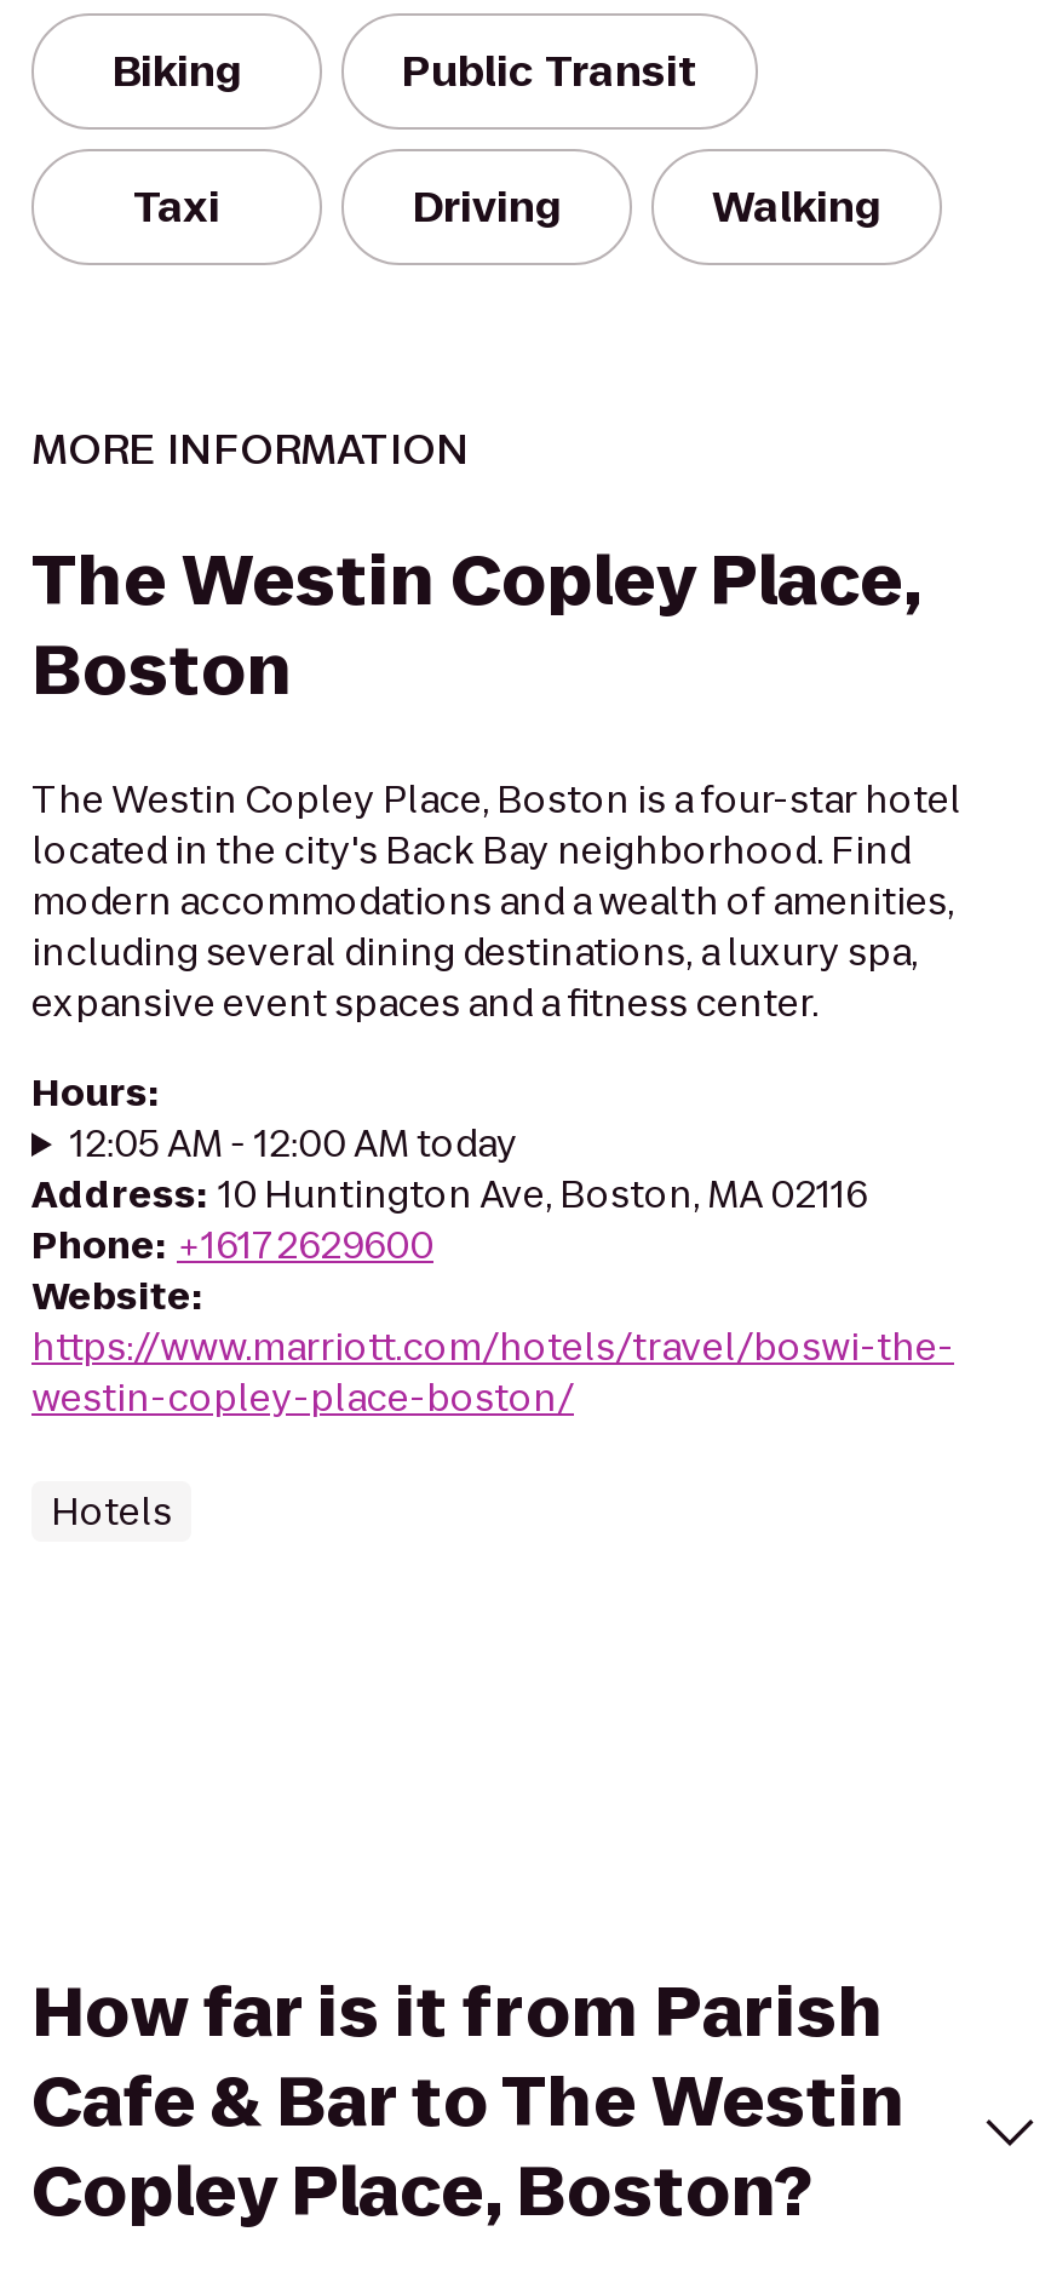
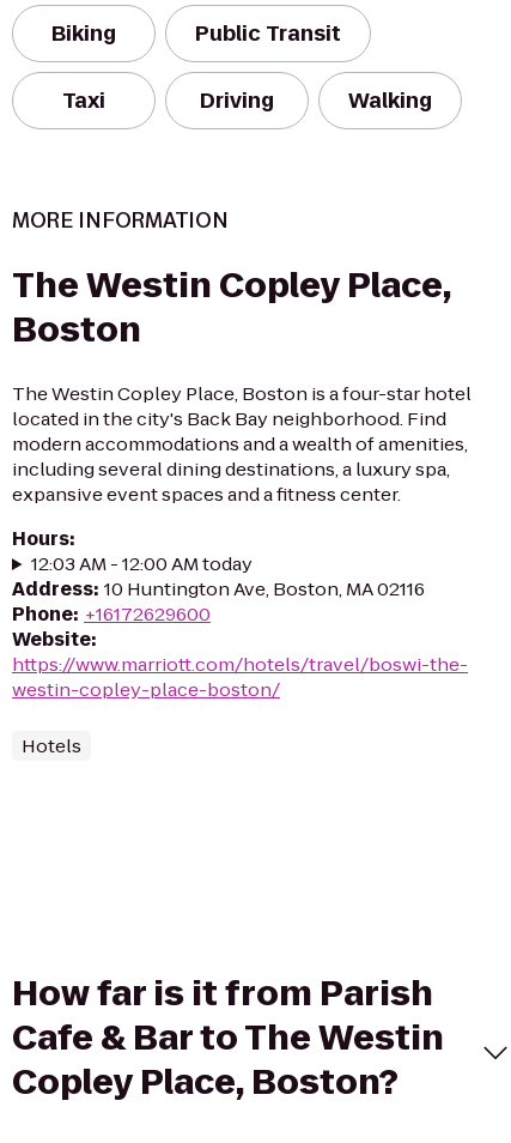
[70,1118,518,1169] 12:05 AM - 12:00 AM today -> [31,551,252,576] 12:03 AM - 12:00 AM today

